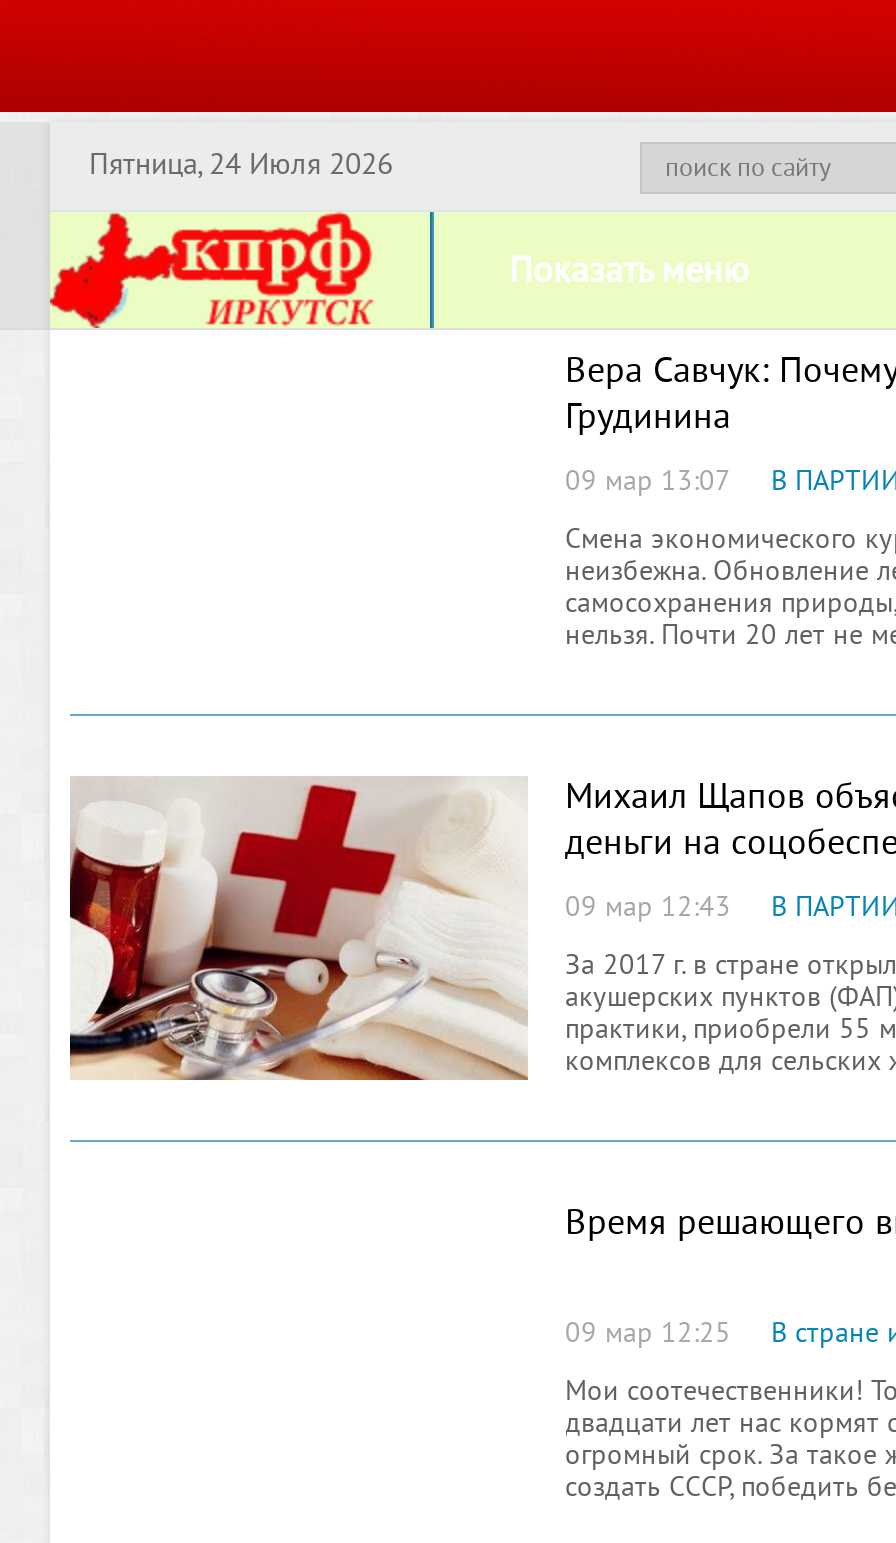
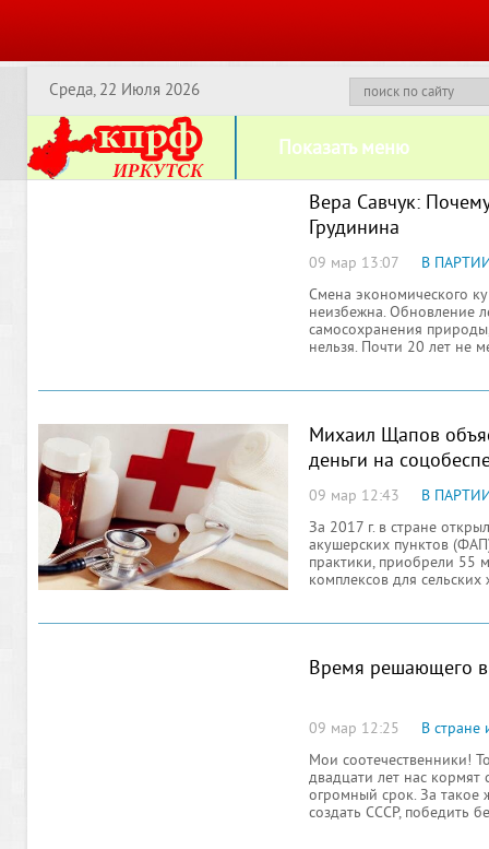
[89,148,393,186] Пятница, 24 Июля 2026 -> [49,81,199,102] Среда, 22 Июля 2026

